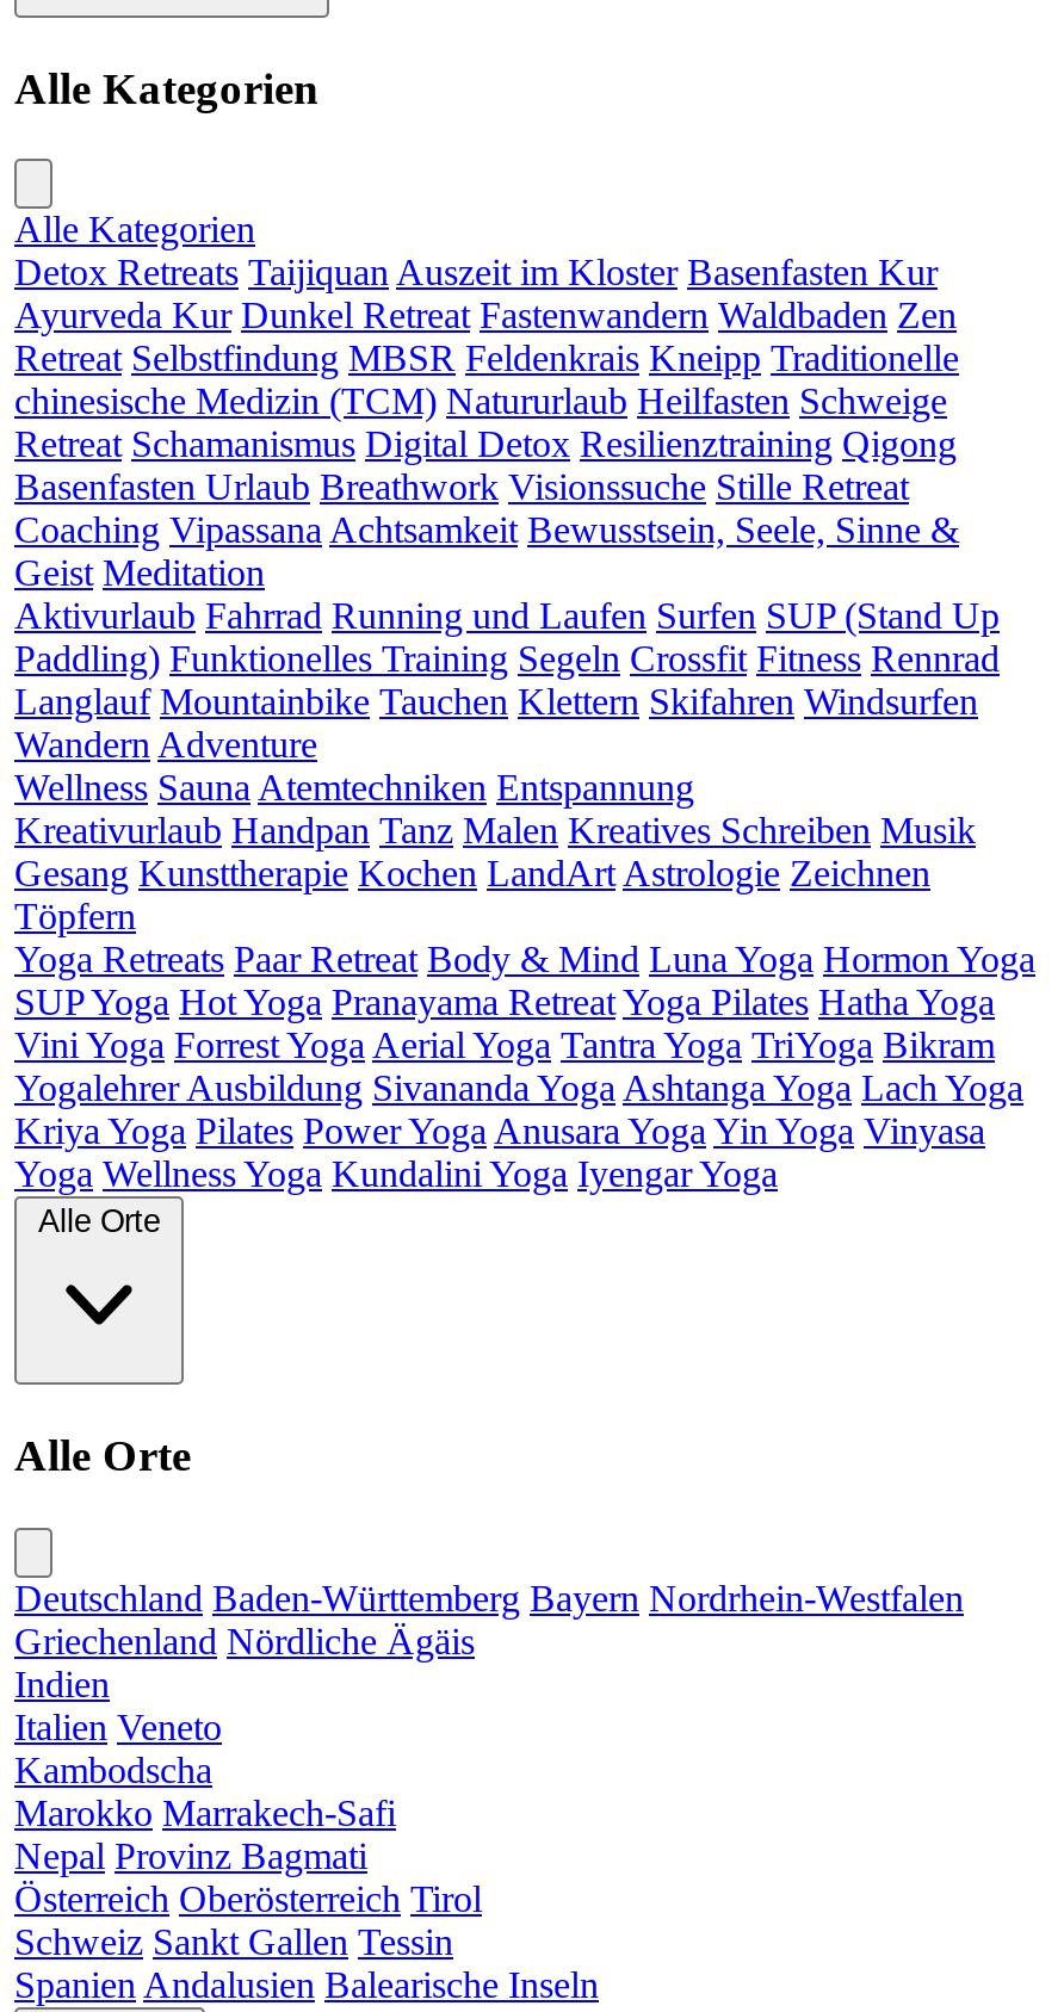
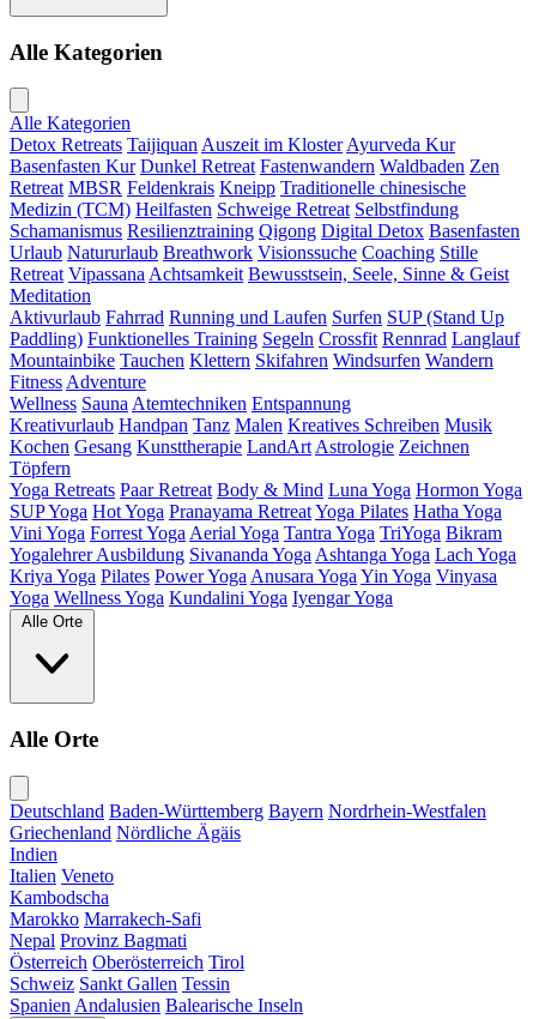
[14,252,959,593] Detox Retreats Taijiquan Auszeit im Kloster Basenfasten Kur | Ayurveda Kur Dunkel Retreat Fastenwandern Waldbaden Zen | Retreat Selbstfindung MBSR Feldenkrais Kneipp Traditionelle | chinesische Medizin (TCM) Natururlaub Heilfasten Schweige | Retreat Schamanismus Digital Detox Resilienztraining Qigong | Basenfasten Urlaub Breathwork Visionssuche Stille Retreat | Coaching Vipassana Achtsamkeit Bewusstsein, Seele, Sinne & | Geist Meditation -> [10,135,520,306] Detox Retreats Taijiquan Auszeit im Kloster Ayurveda Kur | Basenfasten Kur Dunkel Retreat Fastenwandern Waldbaden Zen | Retreat MBSR Feldenkrais Kneipp Traditionelle chinesische | Medizin (TCM) Heilfasten Schweige Retreat Selbstfindung | Schamanismus Resilienztraining Qigong Digital Detox Basenfasten | Urlaub Natururlaub Breathwork Visionssuche Coaching Stille | Retreat Vipassana Achtsamkeit Bewusstsein, Seele, Sinne & Geist | Meditation
[14,639,1000,765] Paddling) Funktionelles Training Segeln Crossfit Fitness Rennrad | Langlauf Mountainbike Tauchen Klettern Skifahren Windsurfen | Wandern Adventure -> [10,329,520,392] Paddling) Funktionelles Training Segeln Crossfit Rennrad Langlauf | Mountainbike Tauchen Klettern Skifahren Windsurfen Wandern | Fitness Adventure
[14,853,930,894] Gesang Kunsttherapie Kochen LandArt Astrologie Zeichnen -> [10,437,470,457] Kochen Gesang Kunsttherapie LandArt Astrologie Zeichnen

